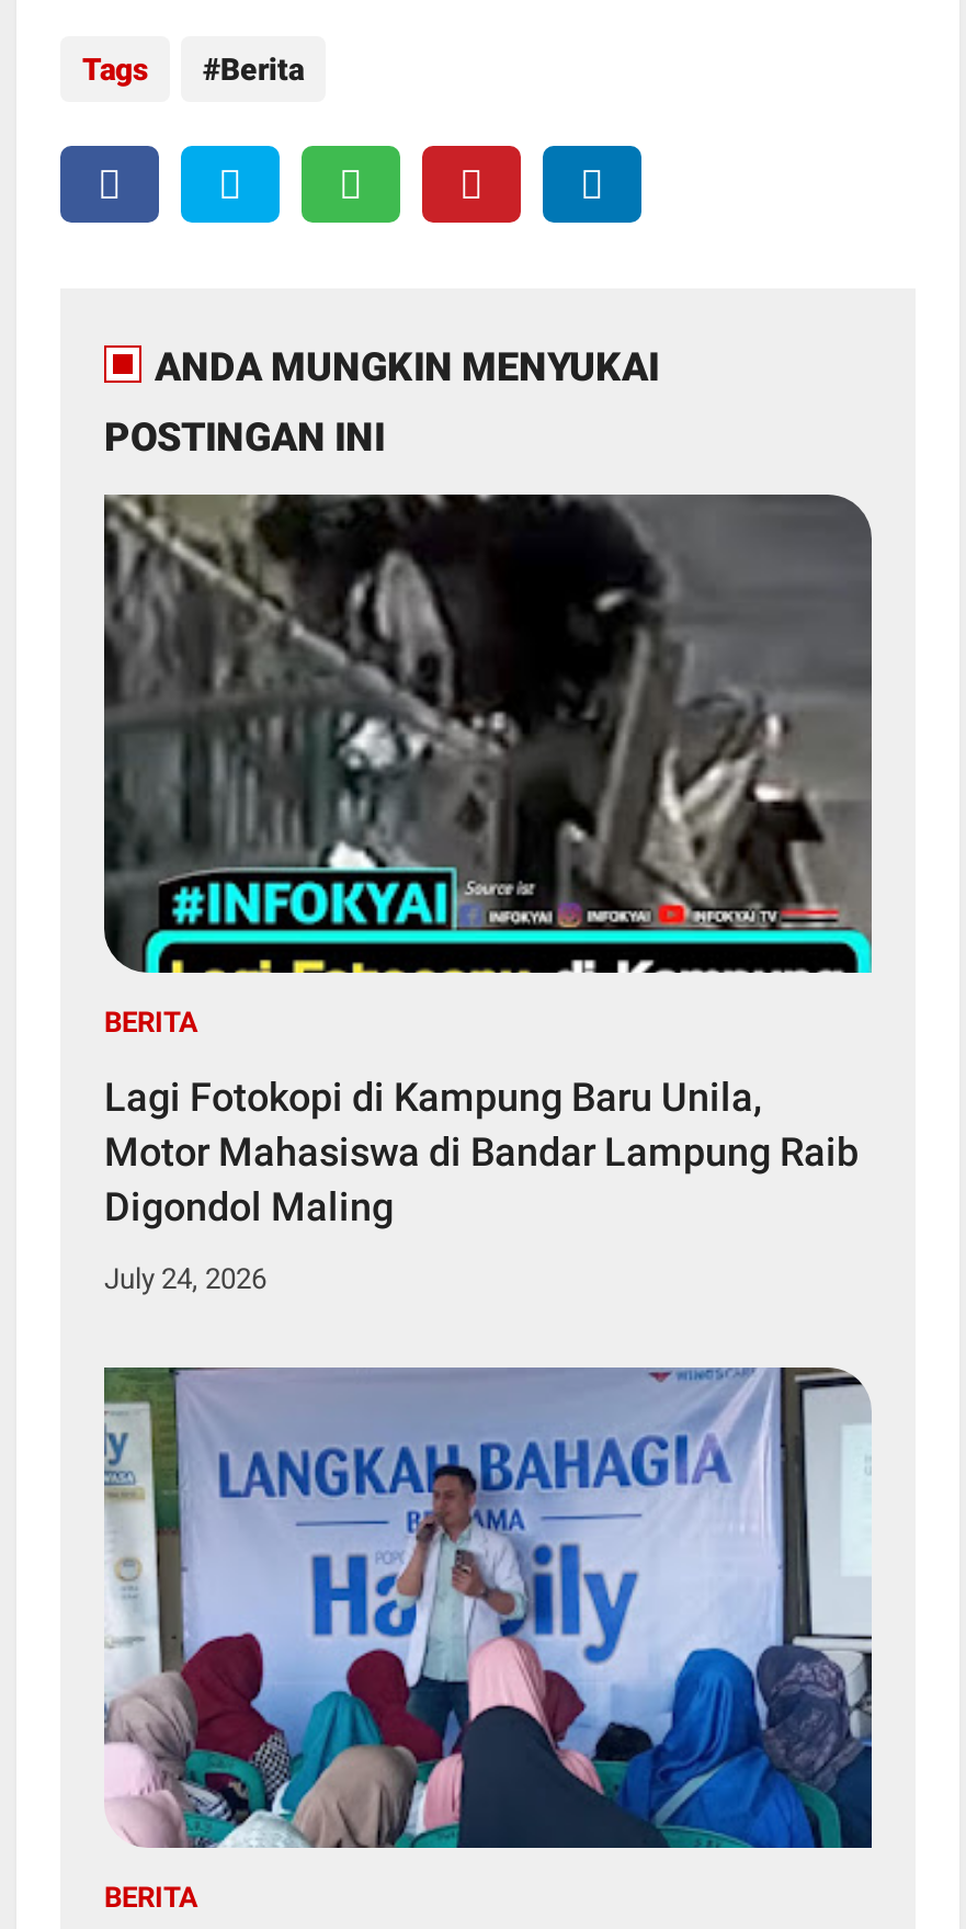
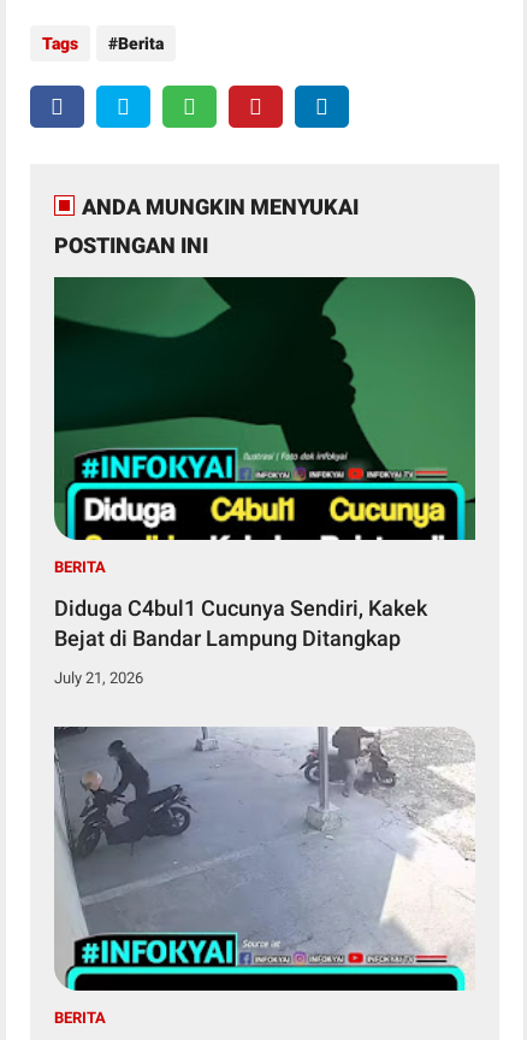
[104,495,874,975] [image] -> [53,277,476,541] [image]
[104,1074,859,1230] Lagi Fotokopi di Kampung Baru Unila, | Motor Mahasiswa di Bandar Lampung Raib | Digondol Maling -> [54,596,427,651] Diduga C4bul1 Cucunya Sendiri, Kakek | Bejat di Bandar Lampung Ditangkap
[104,1263,266,1296] July 24, 2026 -> [54,669,143,687] July 21, 2026
[104,1365,874,1850] [image] -> [54,727,475,992] [image]

